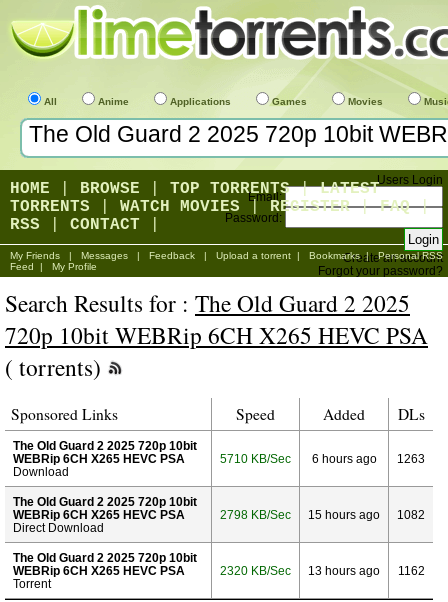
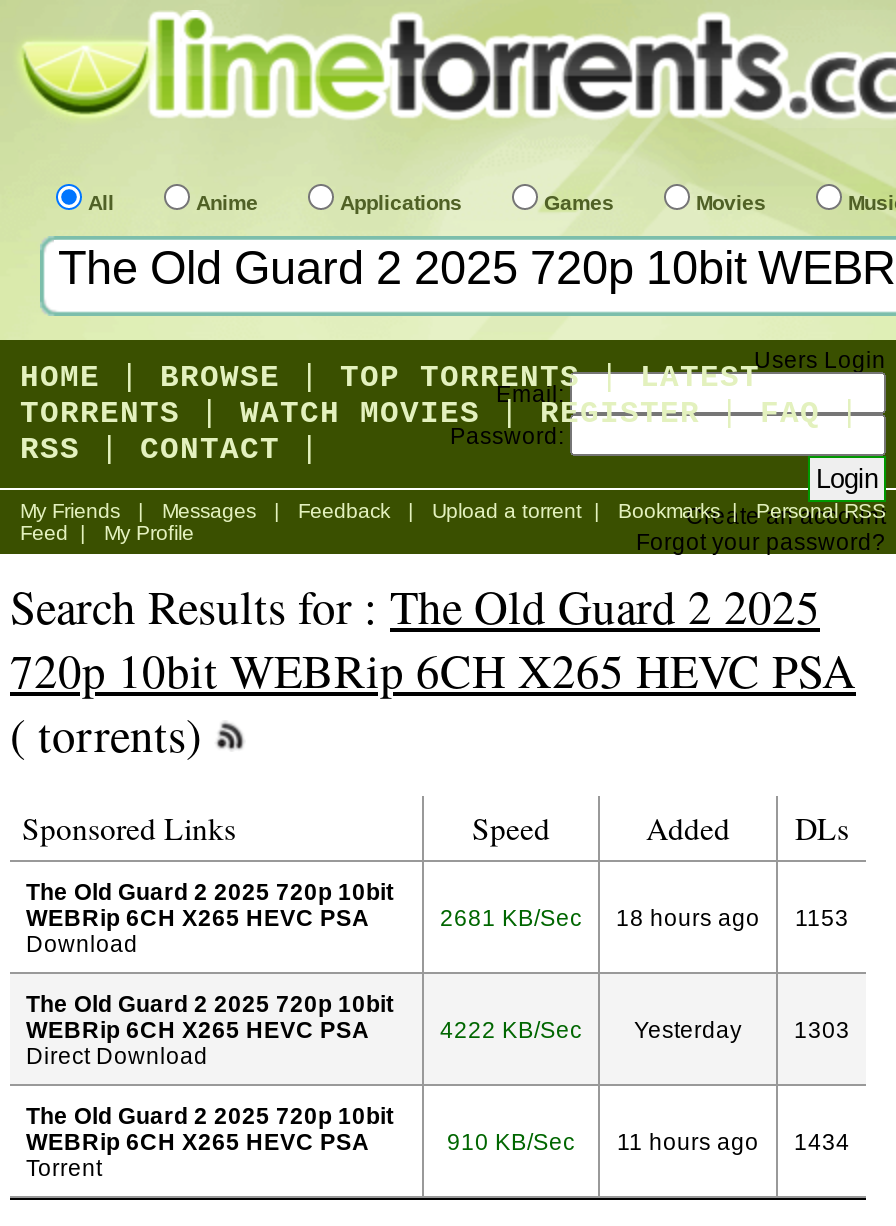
[220,452,291,465] 5710 KB/Sec -> [440,904,582,930] 2681 KB/Sec
[311,452,376,465] 6 hours ago -> [616,904,760,930] 18 hours ago
[397,452,425,465] 1263 -> [795,904,849,930] 1153
[220,508,425,521] 2798 KB/Sec | 15 hours ago | 1082 -> [440,1016,850,1042] 4222 KB/Sec | Yesterday | 1303
[220,564,291,577] 2320 KB/Sec -> [447,1128,575,1154] 910 KB/Sec
[308,564,380,577] 13 hours ago -> [617,1128,759,1154] 11 hours ago
[397,564,424,577] 1162 -> [794,1128,850,1154] 1434

